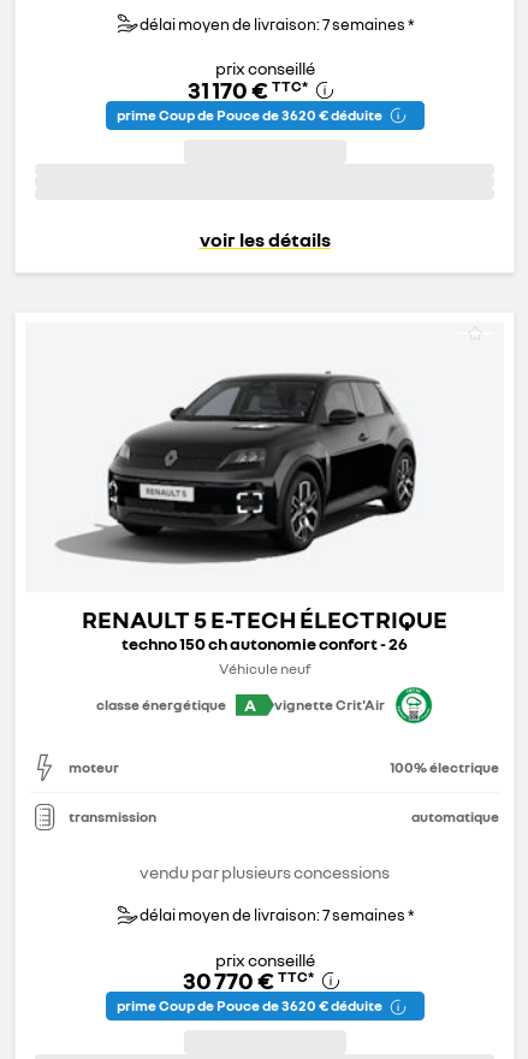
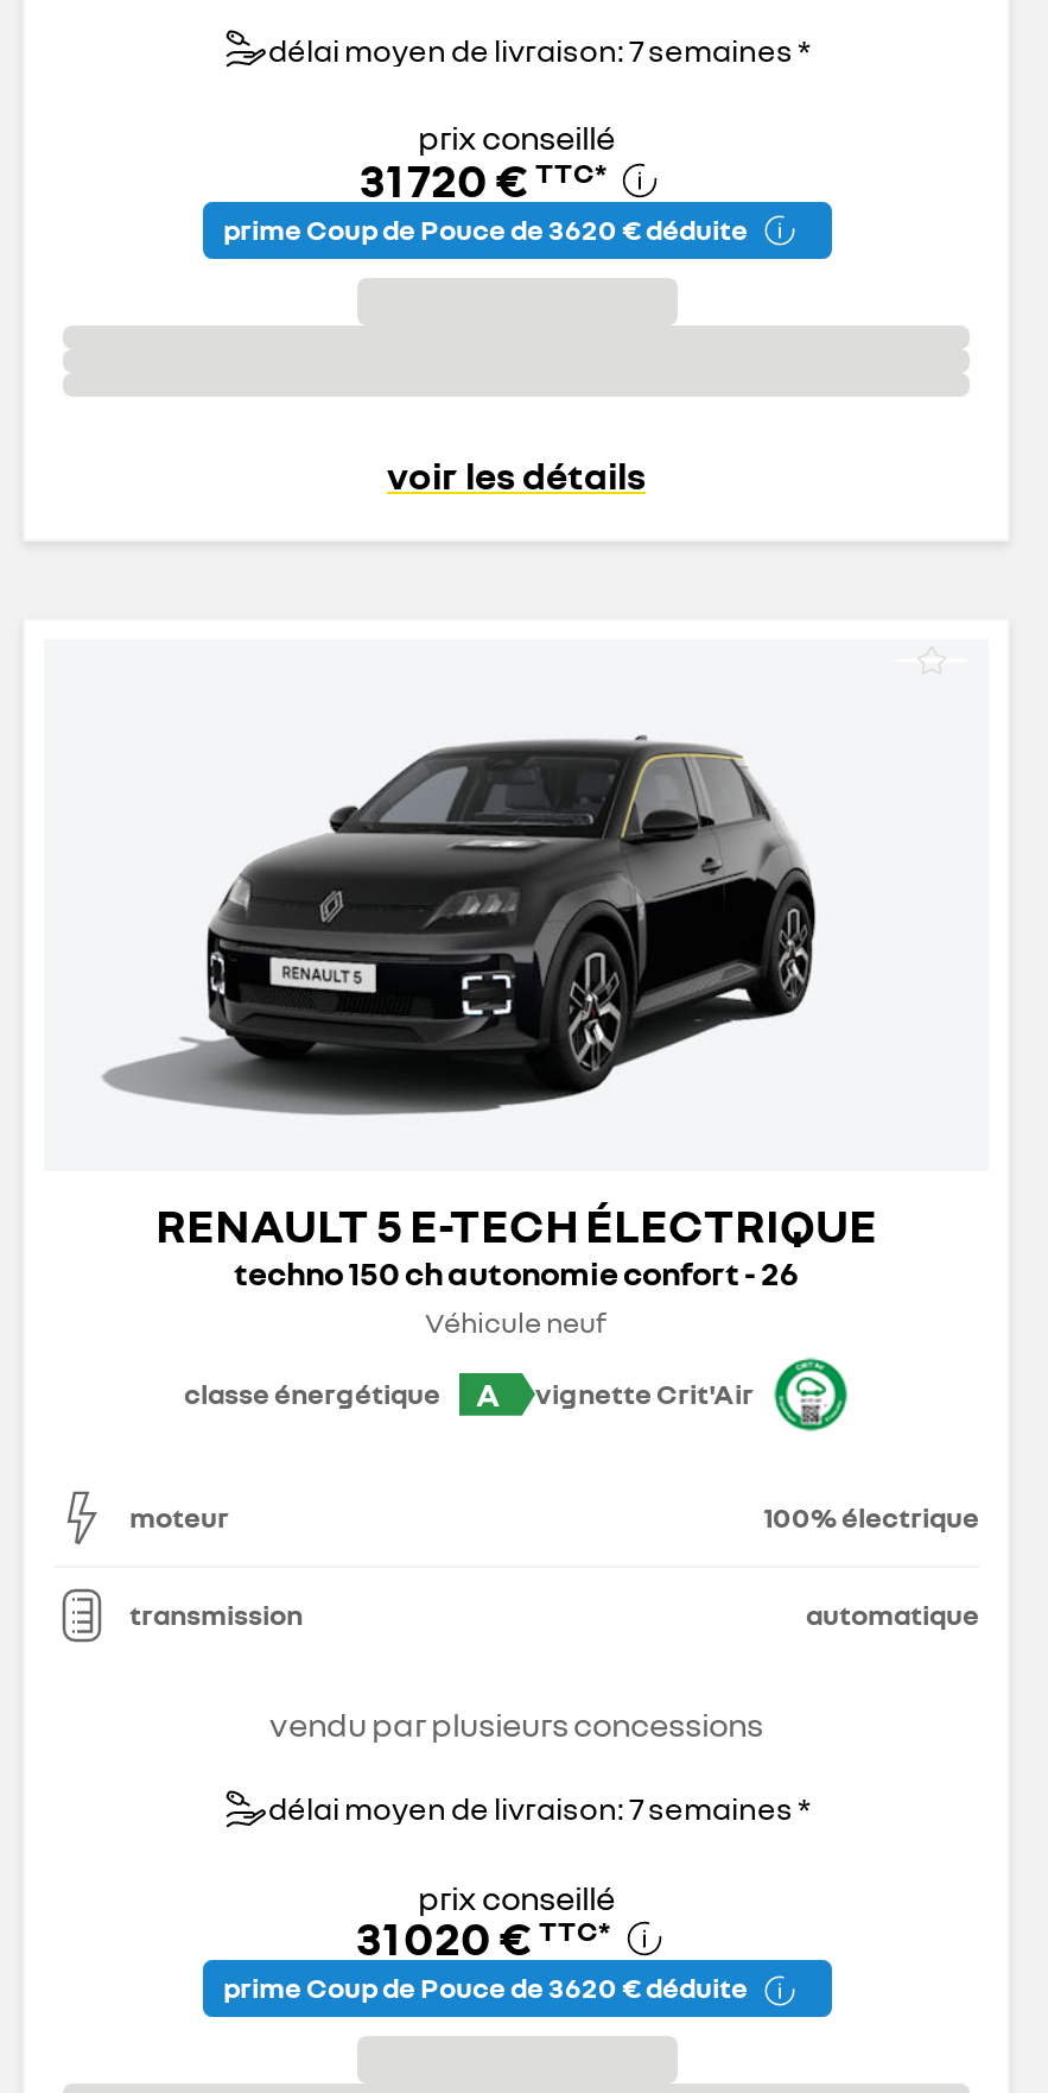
[188,74,308,103] 31 170 € TTC* -> [360,149,606,206] 31 720 € TTC*
[182,965,313,994] 30 770 € TTC* -> [356,1908,610,1965] 31 020 € TTC*

